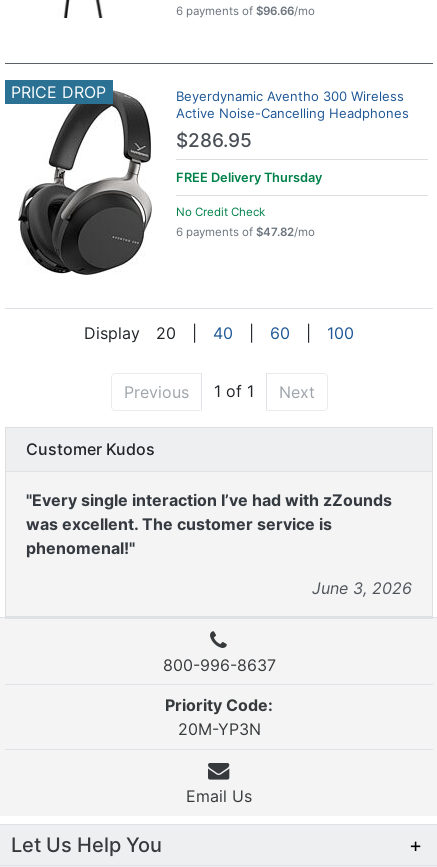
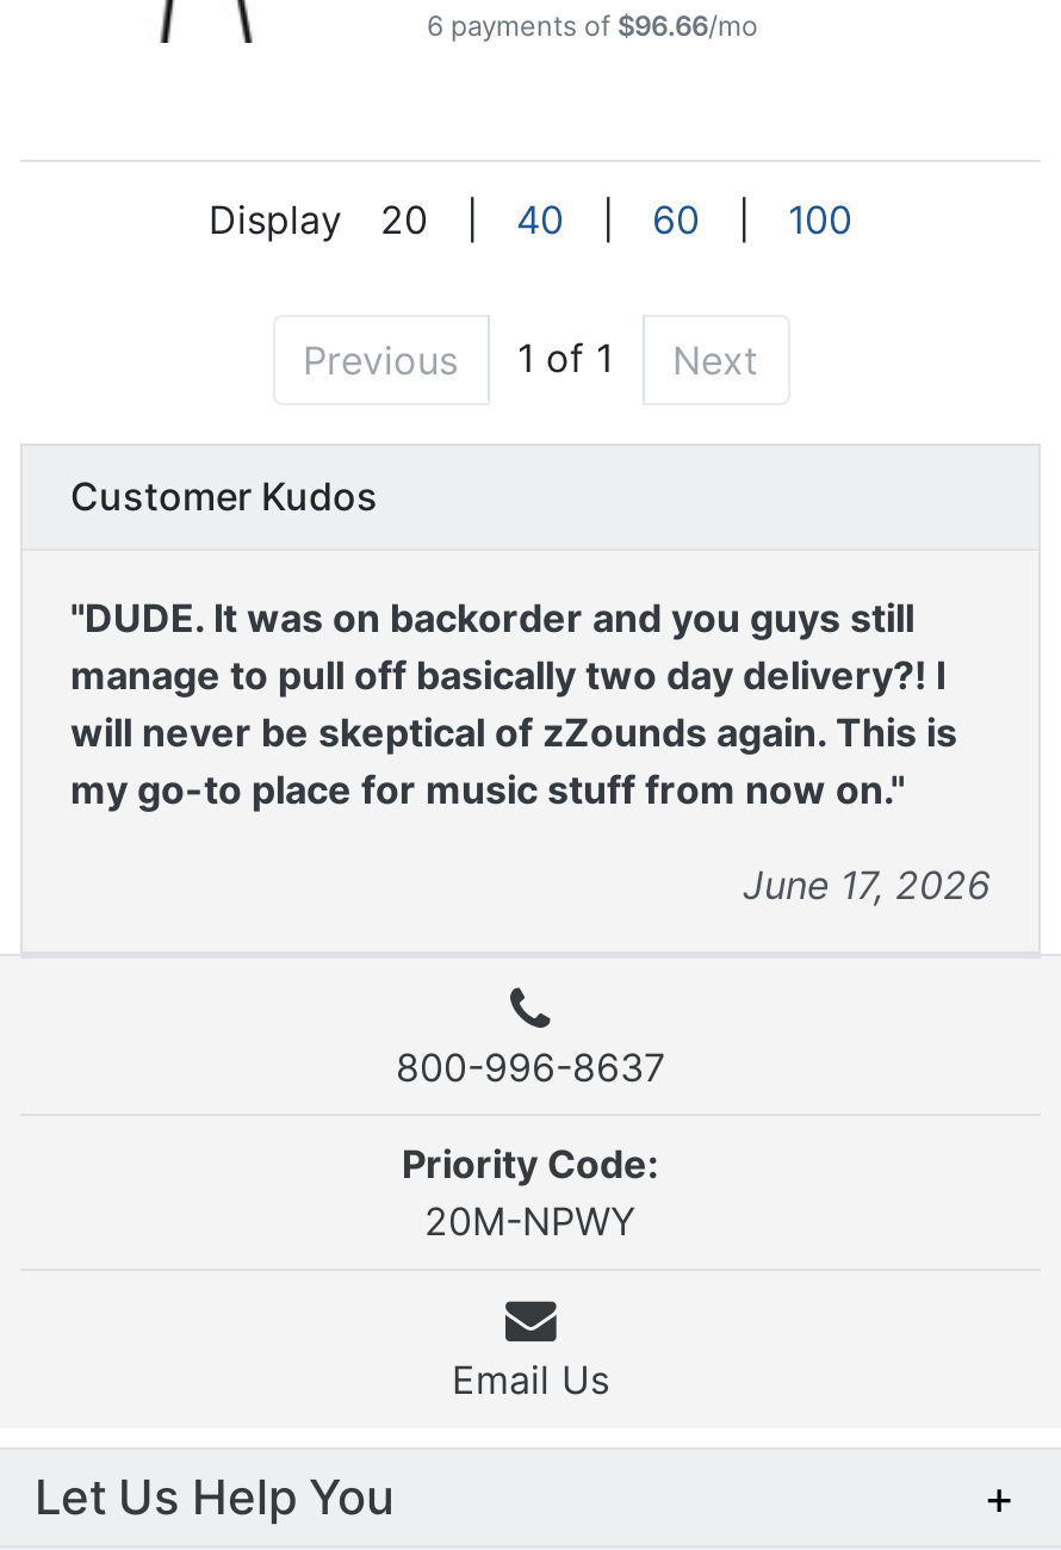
[11,82,408,241] [image] | PRICE DROP | Beyerdynamic Aventho 300 Wireless | Active Noise-Cancelling Headphones | $286.95 | FREE Delivery Thursday | No Credit Check | 6 payments of $47.82/mo -> none
moved [84,323,354,402] -> [209,195,852,383]: Display | 20 | 40 | 60 | 100 | Previous | 1 of 1 | Next
moved [26,439,155,459] -> [70,471,378,519]: Customer Kudos
[26,490,392,558] "Every single interaction I’ve had with zZounds | was excellent. The customer service is | phenomenal!" -> [70,593,957,812] "DUDE. It was on backorder and you guys still | manage to pull off basically two day delivery?! I | will never be skeptical of zZounds again. This is | my go-to place for music stuff from now on."
[312,578,412,598] June 3, 2026 -> [743,860,991,908] June 17, 2026
[177,719,260,739] 20M-YP3N -> [424,1198,637,1245] 20M-NPWY

